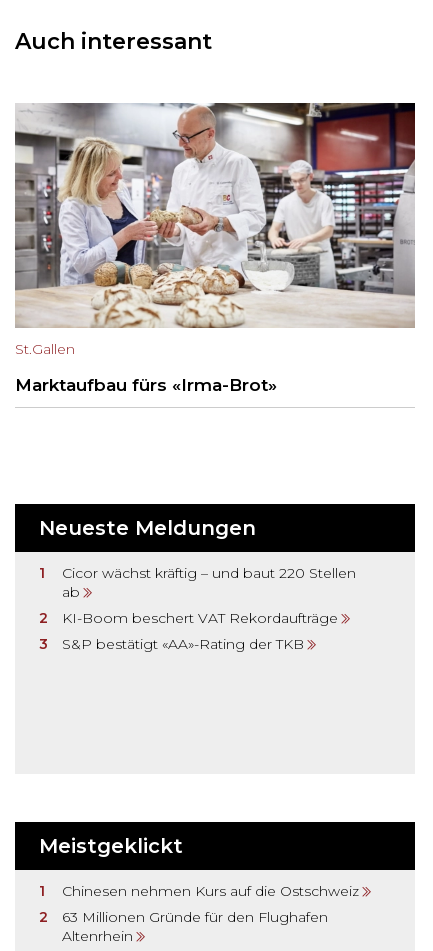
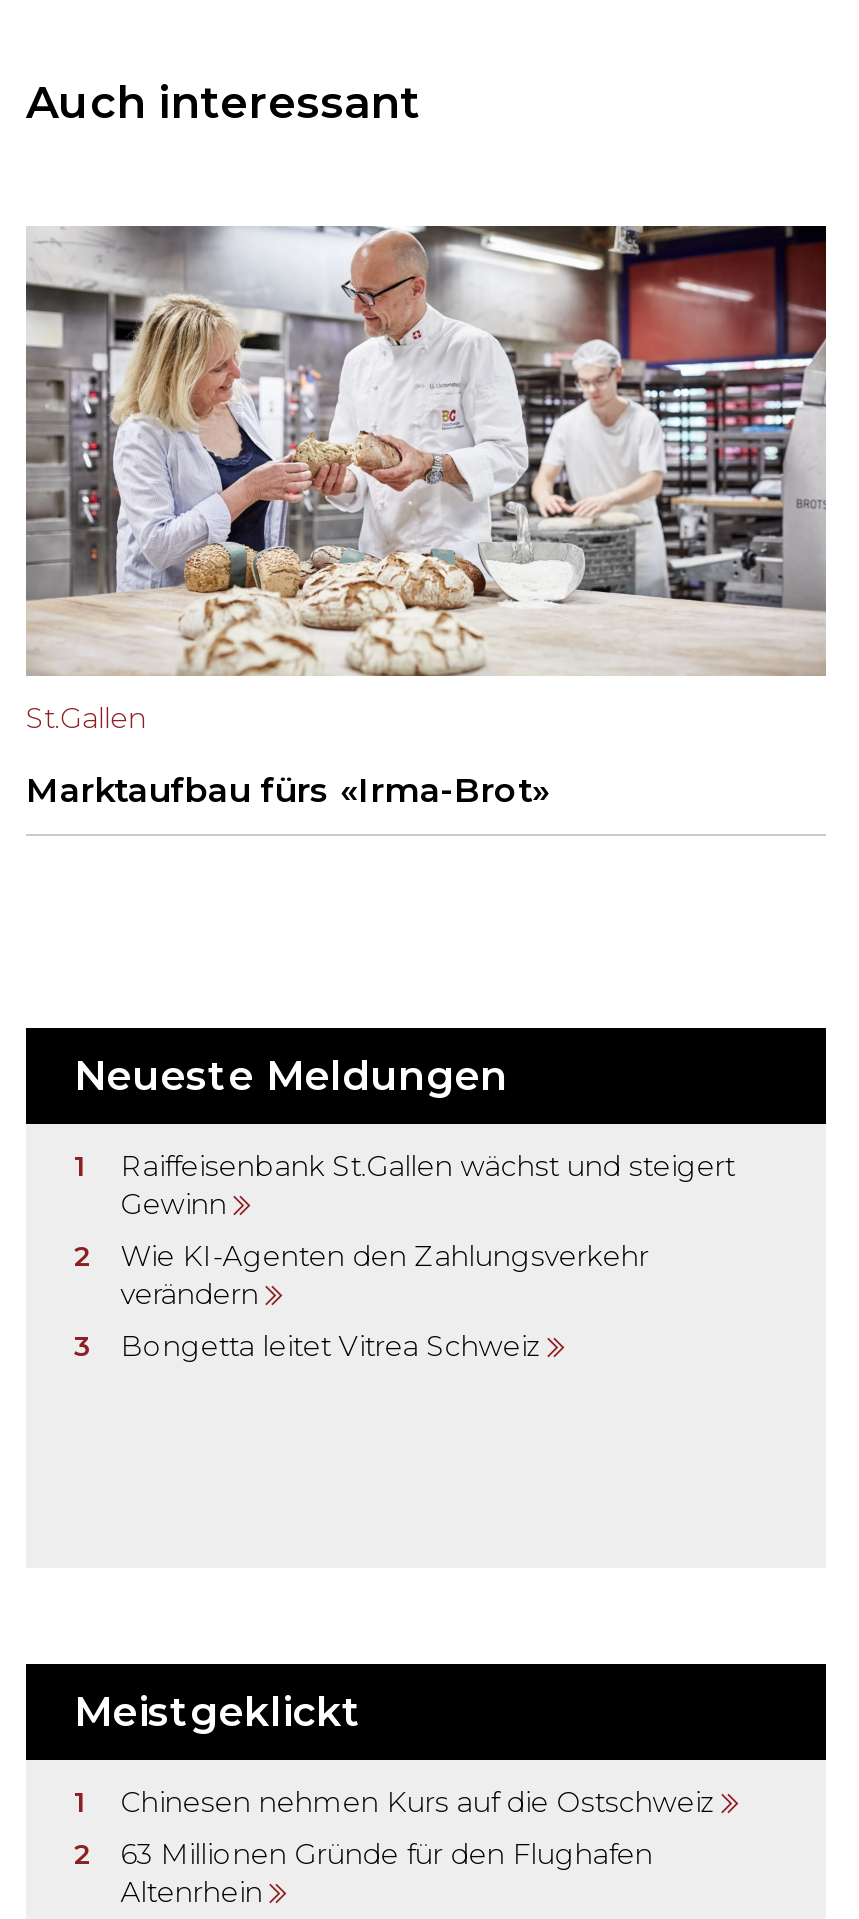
[62,564,356,653] Cicor wächst kräftig – und baut 220 Stellen | ab | KI-Boom beschert VAT Rekordaufträge | S&P bestätigt «AA»-Rating der TKB -> [120,1149,734,1365] Raiffeisenbank St.Gallen wächst und steigert | Gewinn | Wie KI-Agenten den Zahlungsverkehr | verändern | Bongetta leitet Vitrea Schweiz

